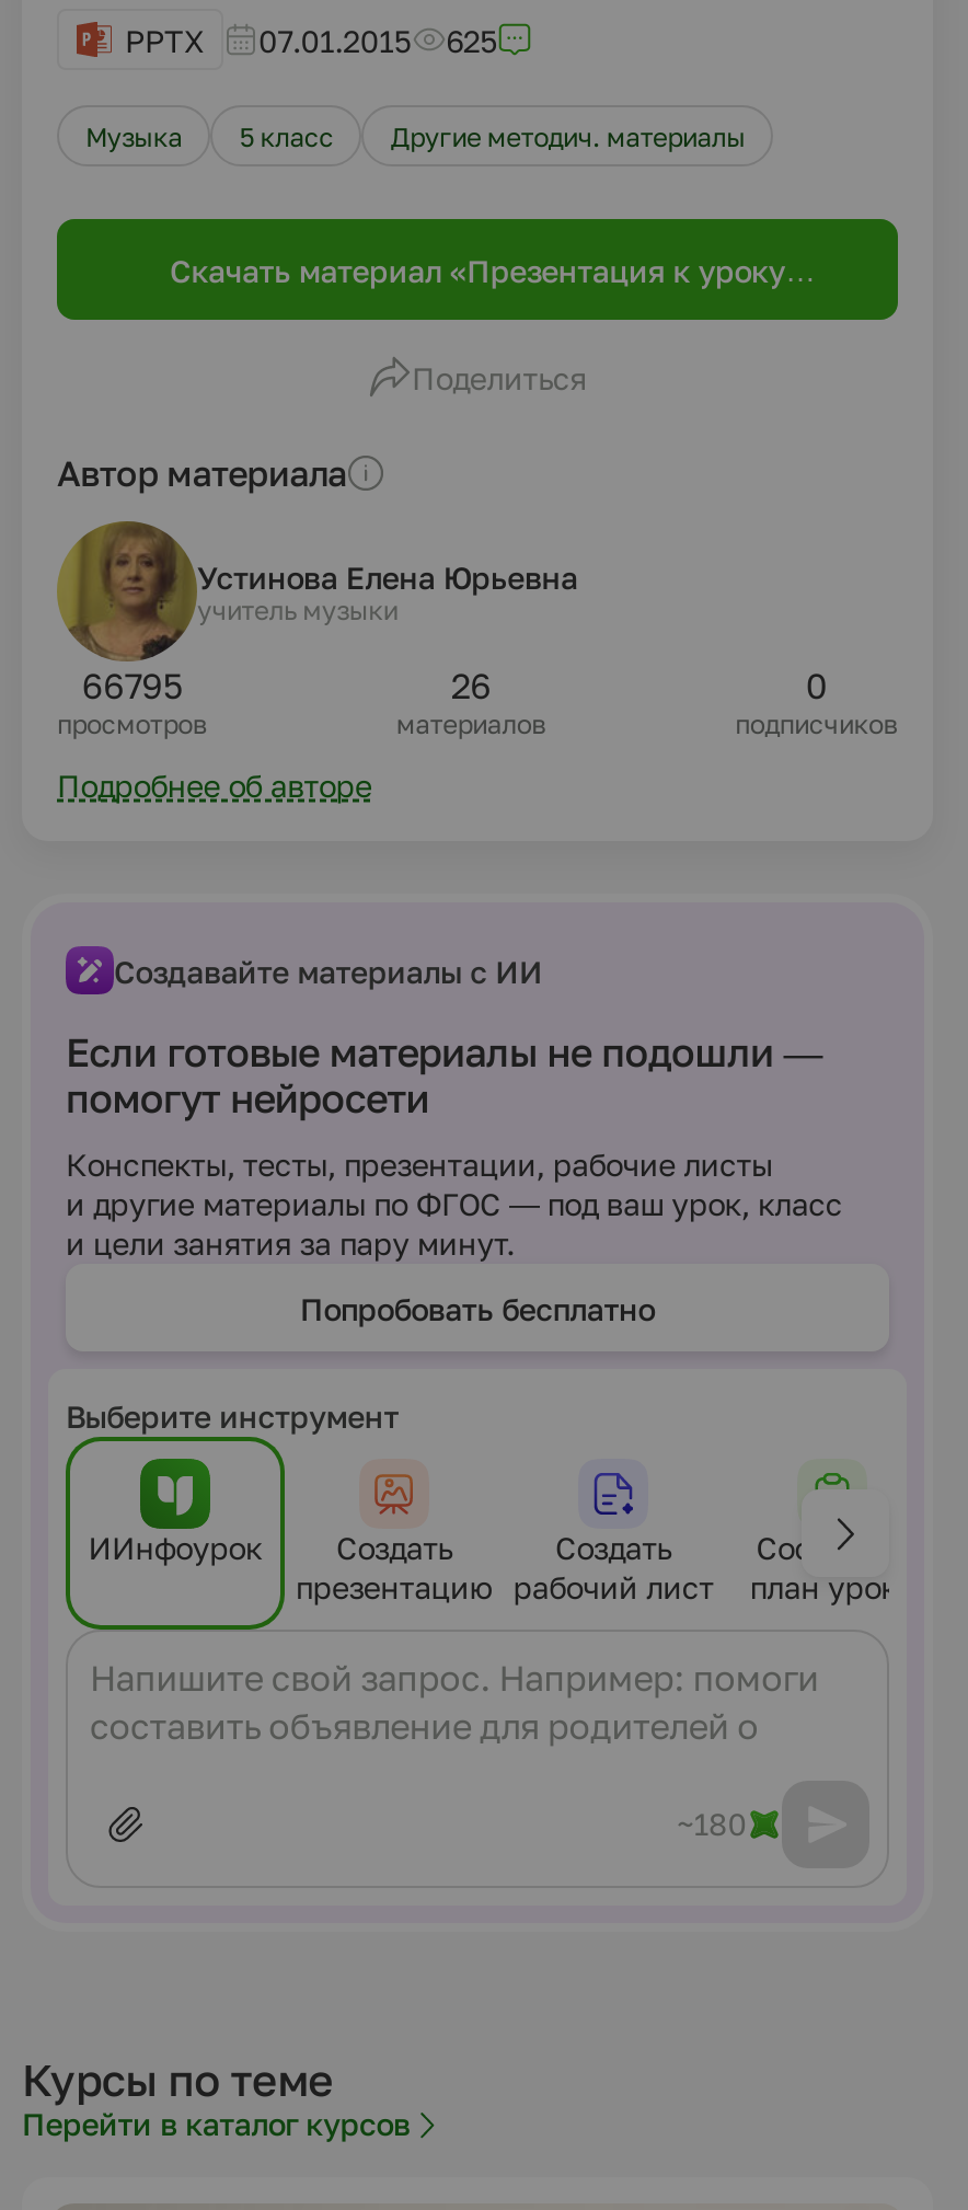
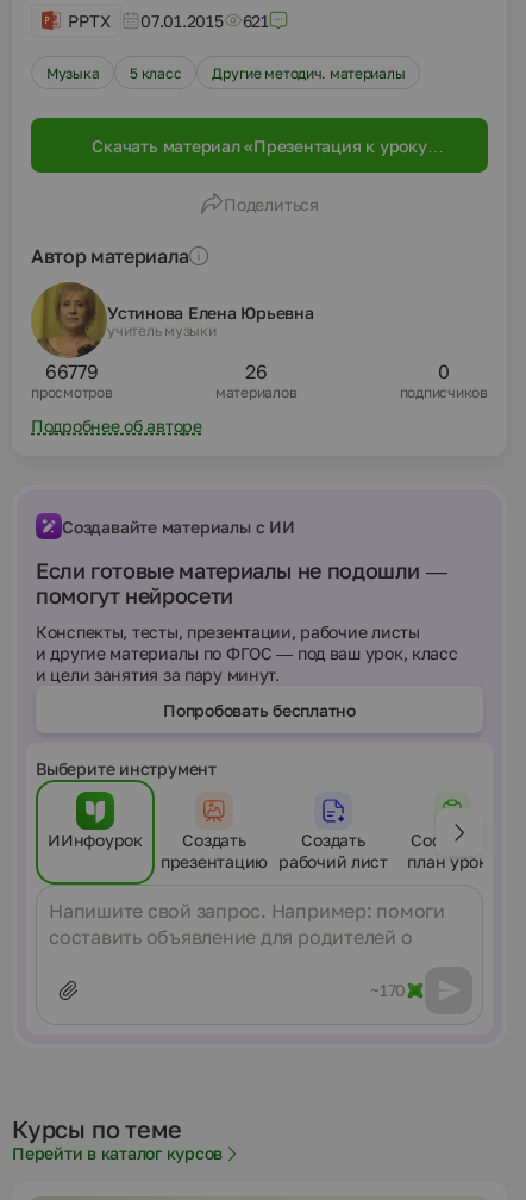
[125,21,497,58] PPTX 07.01.2015 625 -> [68,10,269,30] PPTX 07.01.2015 621
[82,664,182,707] 66795 -> [45,360,98,383] 66779
[677,1805,747,1842] ~180 -> [370,980,406,1000] ~170

